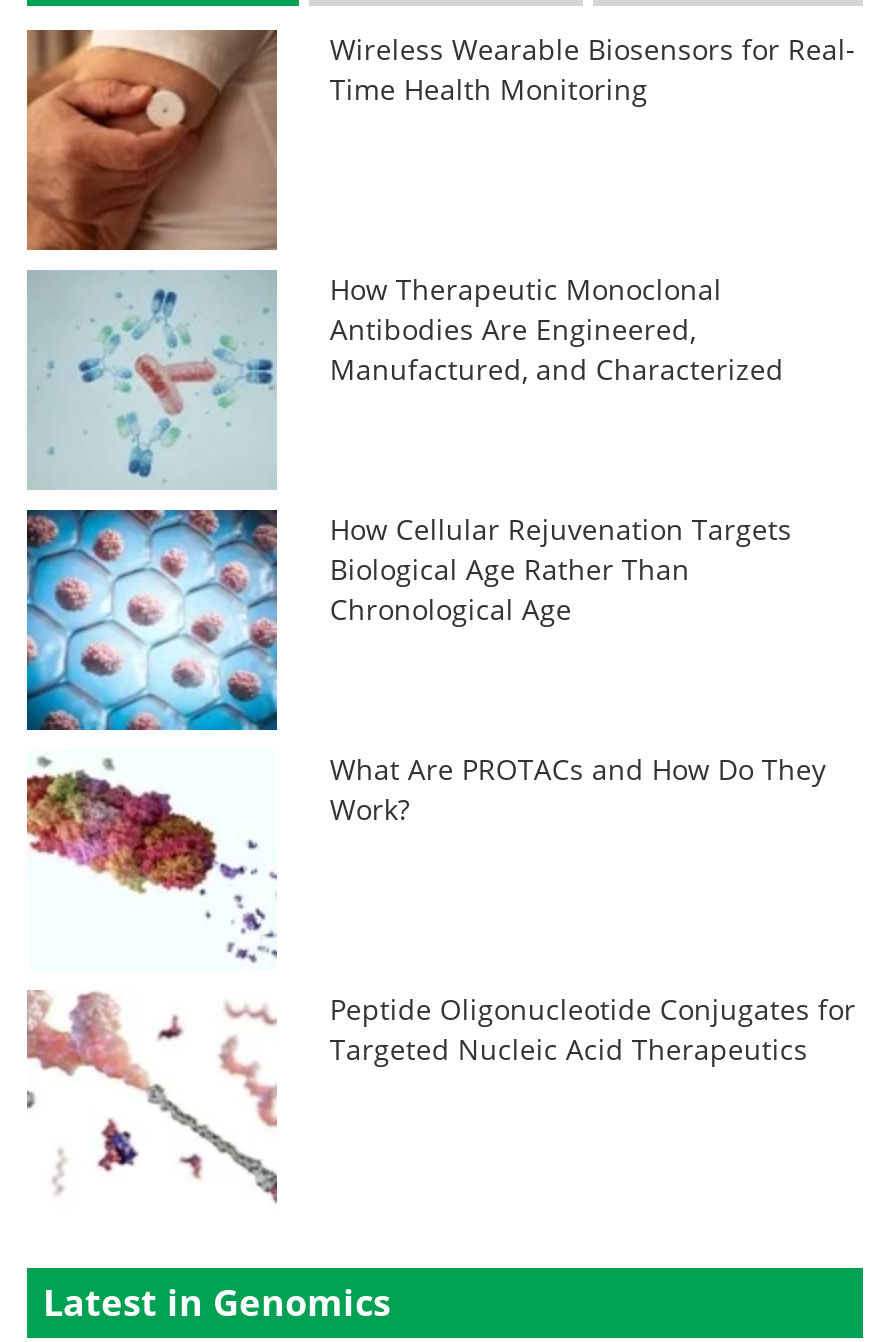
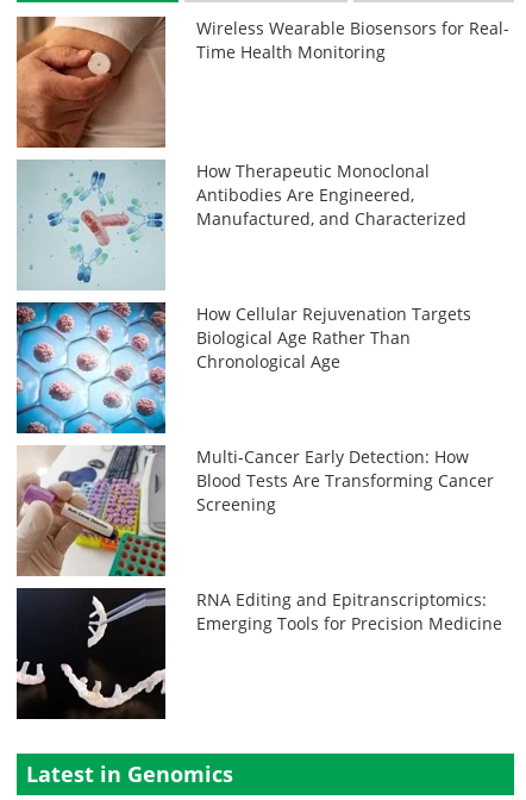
[25,749,826,969] [image] | What Are PROTACs and How Do They | Work? -> [15,444,494,577] [image] | Multi-Cancer Early Detection: How | Blood Tests Are Transforming Cancer | Screening
[27,989,856,1209] [image] | Peptide Oligonucleotide Conjugates for | Targeted Nucleic Acid Therapeutics -> [15,587,503,720] [image] | RNA Editing and Epitranscriptomics: | Emerging Tools for Precision Medicine

